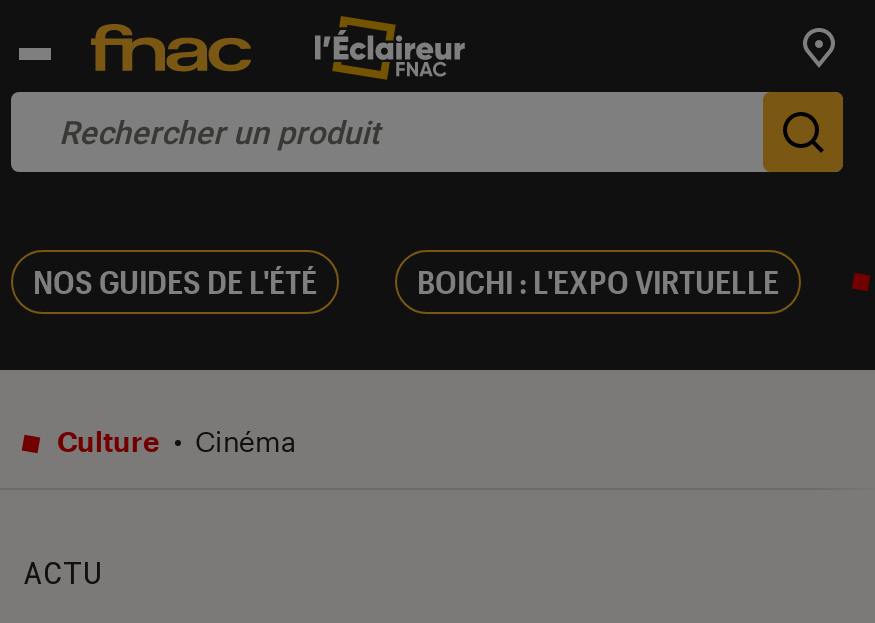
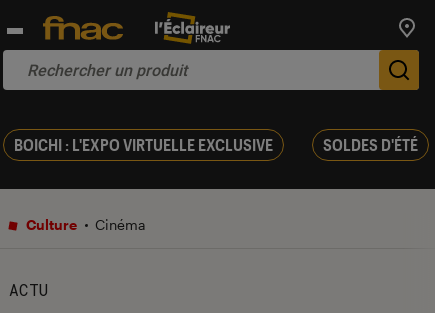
[33,262,779,300] NOS GUIDES DE L'ÉTÉ | BOICHI : L'EXPO VIRTUELLE -> [14,135,418,154] BOICHI : L'EXPO VIRTUELLE EXCLUSIVE | SOLDES D'ÉTÉ

